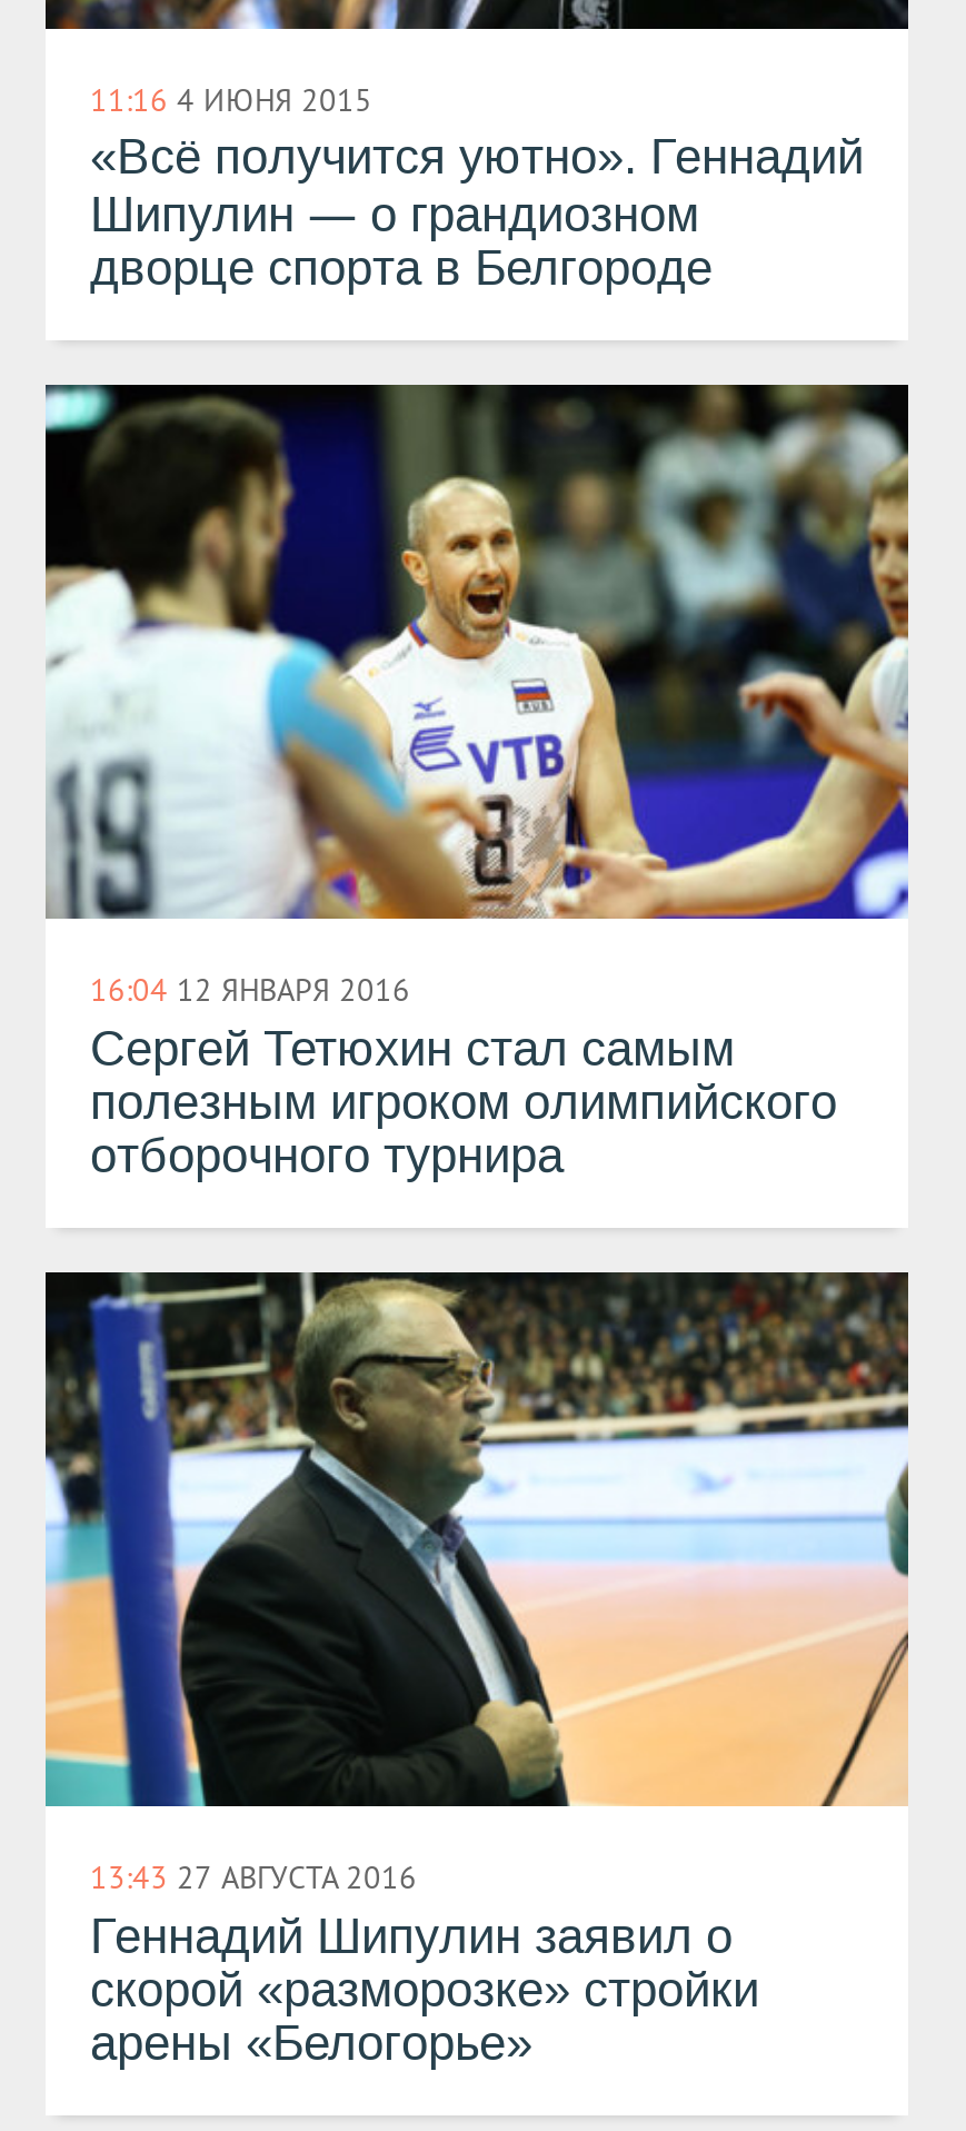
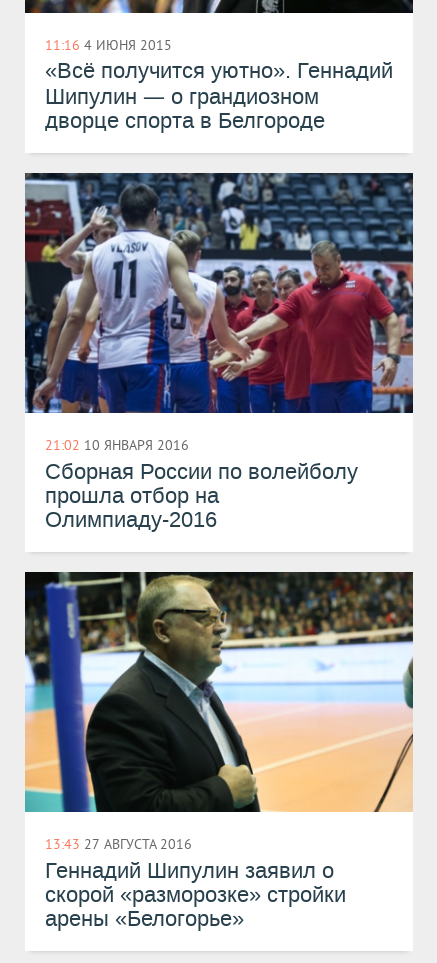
[43,383,910,1188] [image] | 16:04 12 ЯНВАРЯ 2016 | Сергей Тетюхин стал самым | полезным игроком олимпийского | отборочного турнира -> [24,172,414,534] [image] | 21:02 10 ЯНВАРЯ 2016 | Сборная России по волейболу | прошла отбор на | Олимпиаду-2016

